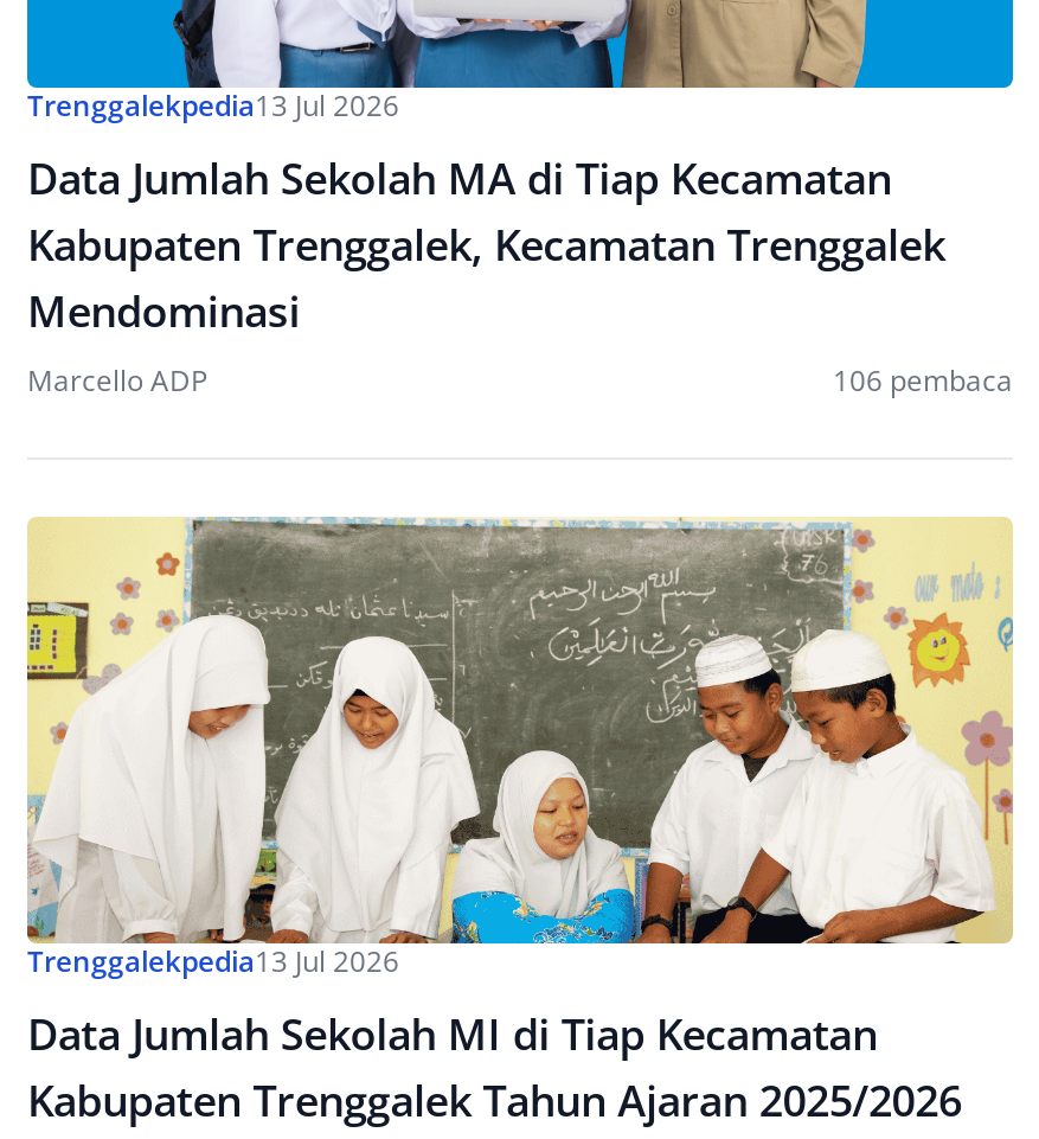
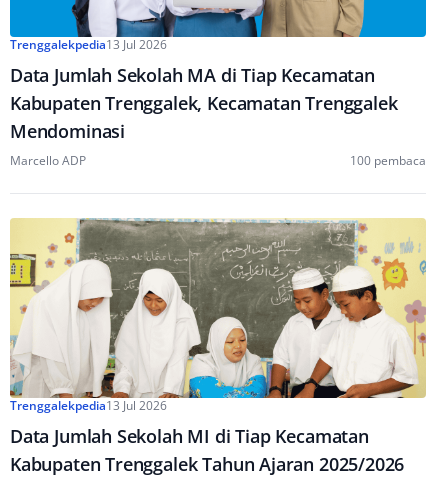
[833,360,1013,401] 106 pembaca -> [350,152,426,169] 100 pembaca

